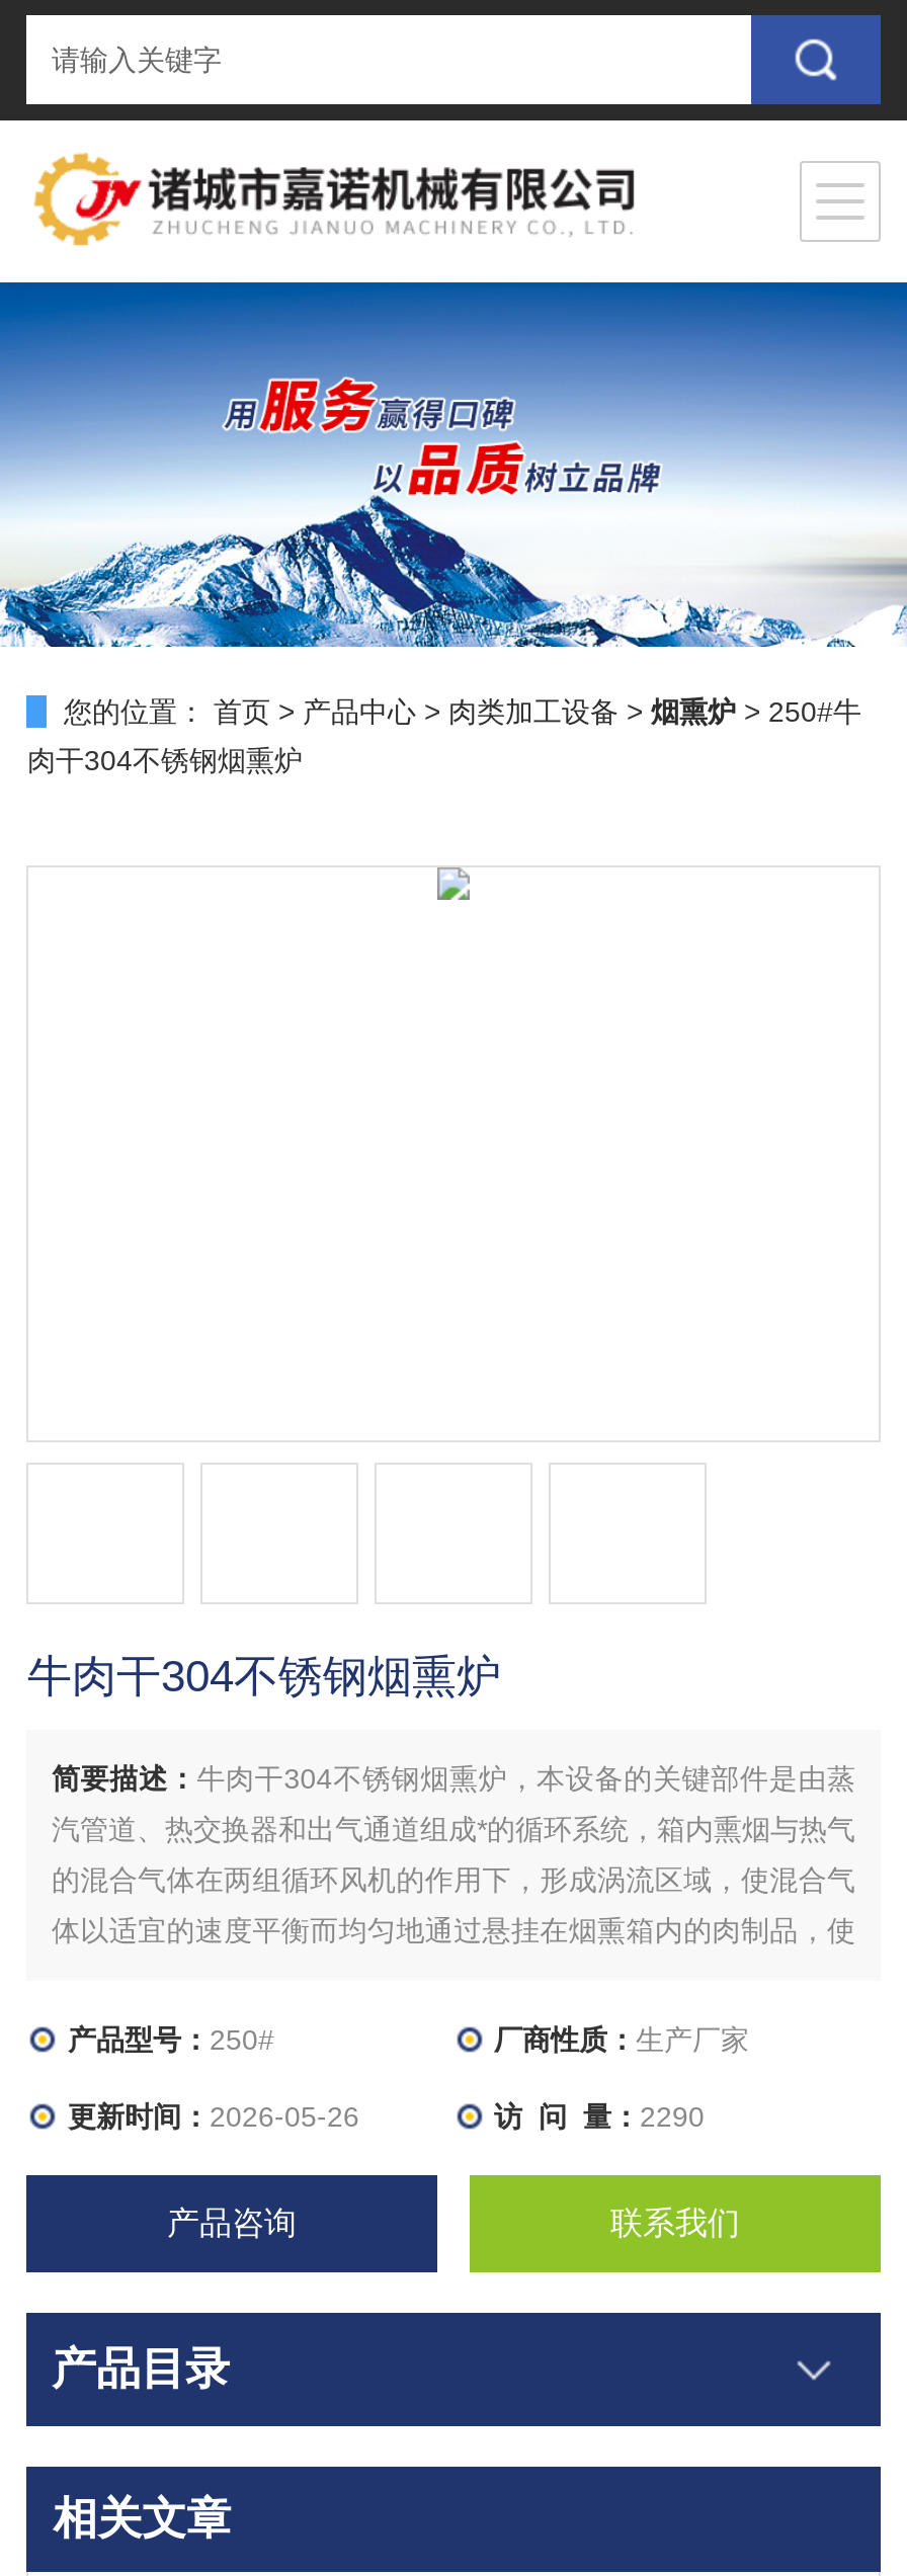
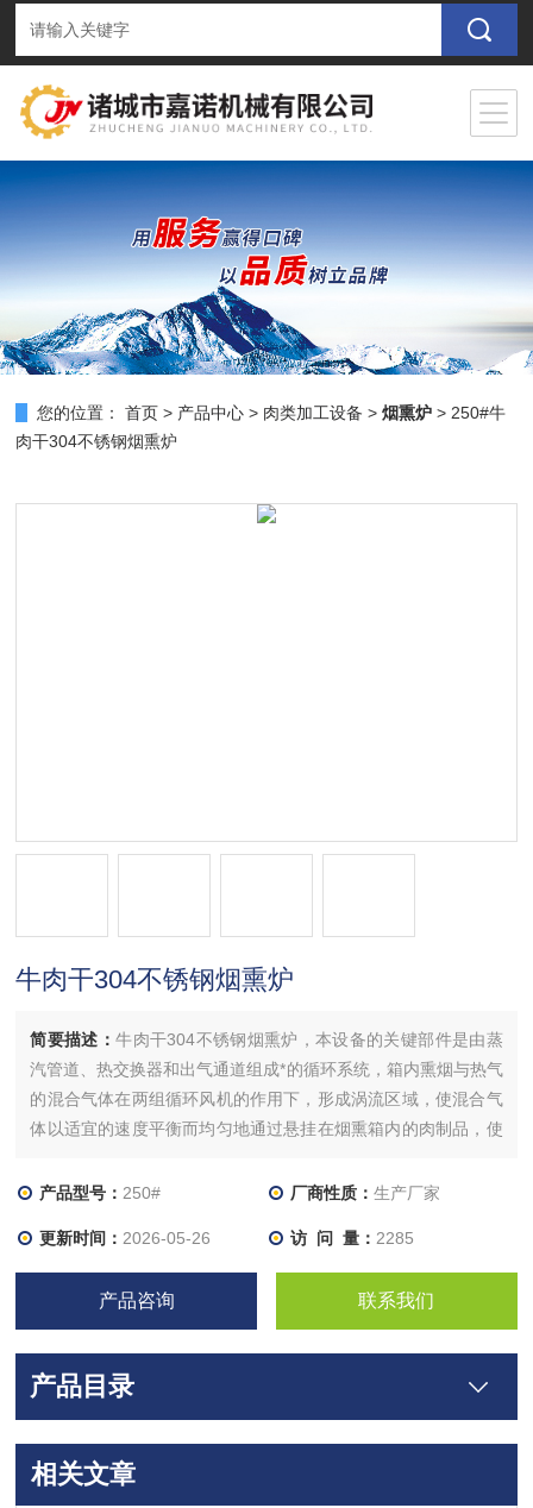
[494,2100,705,2133] 访 问 量：2290 -> [290,1229,414,1248] 访 问 量：2285

